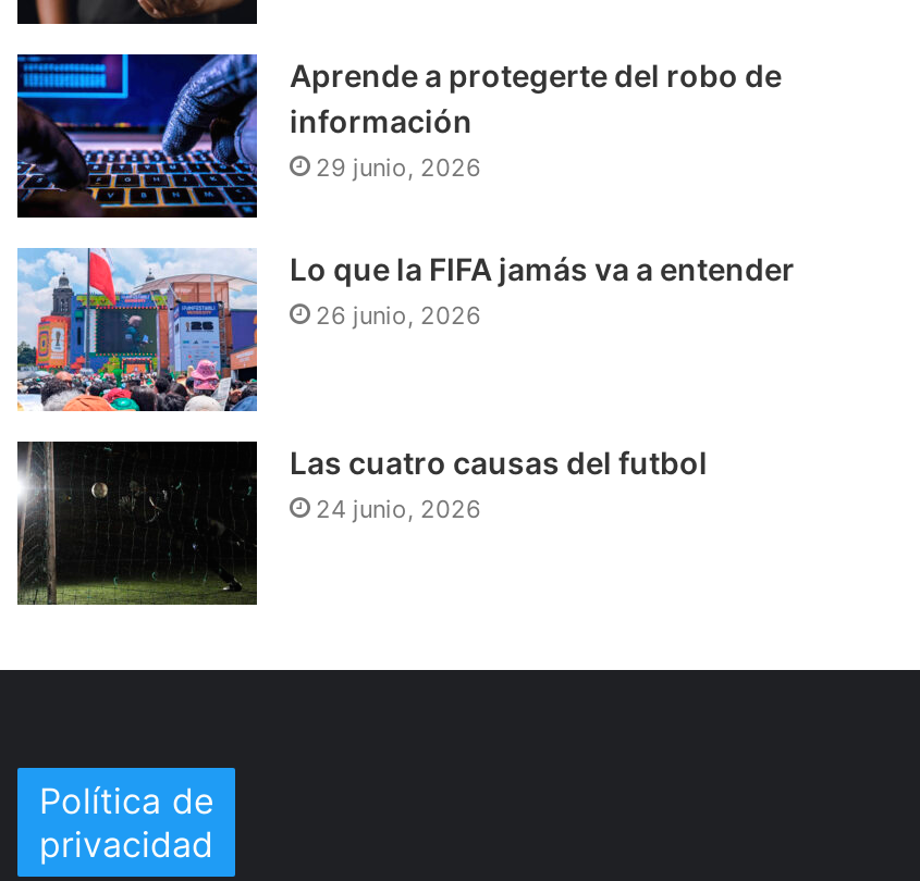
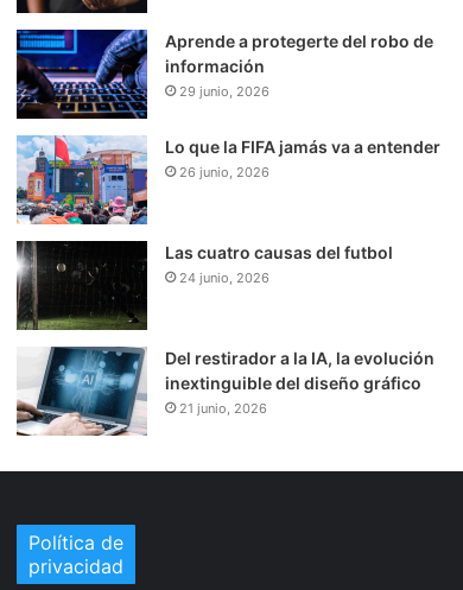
none -> [17,345,435,436] [image] | Del restirador a la IA, la evolución | inextinguible del diseño gráfico | 21 junio, 2026

